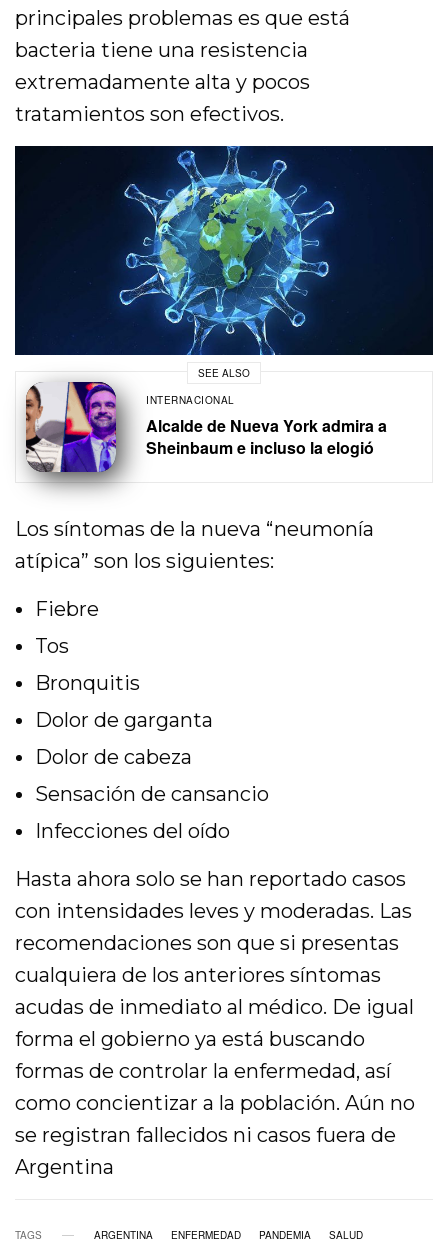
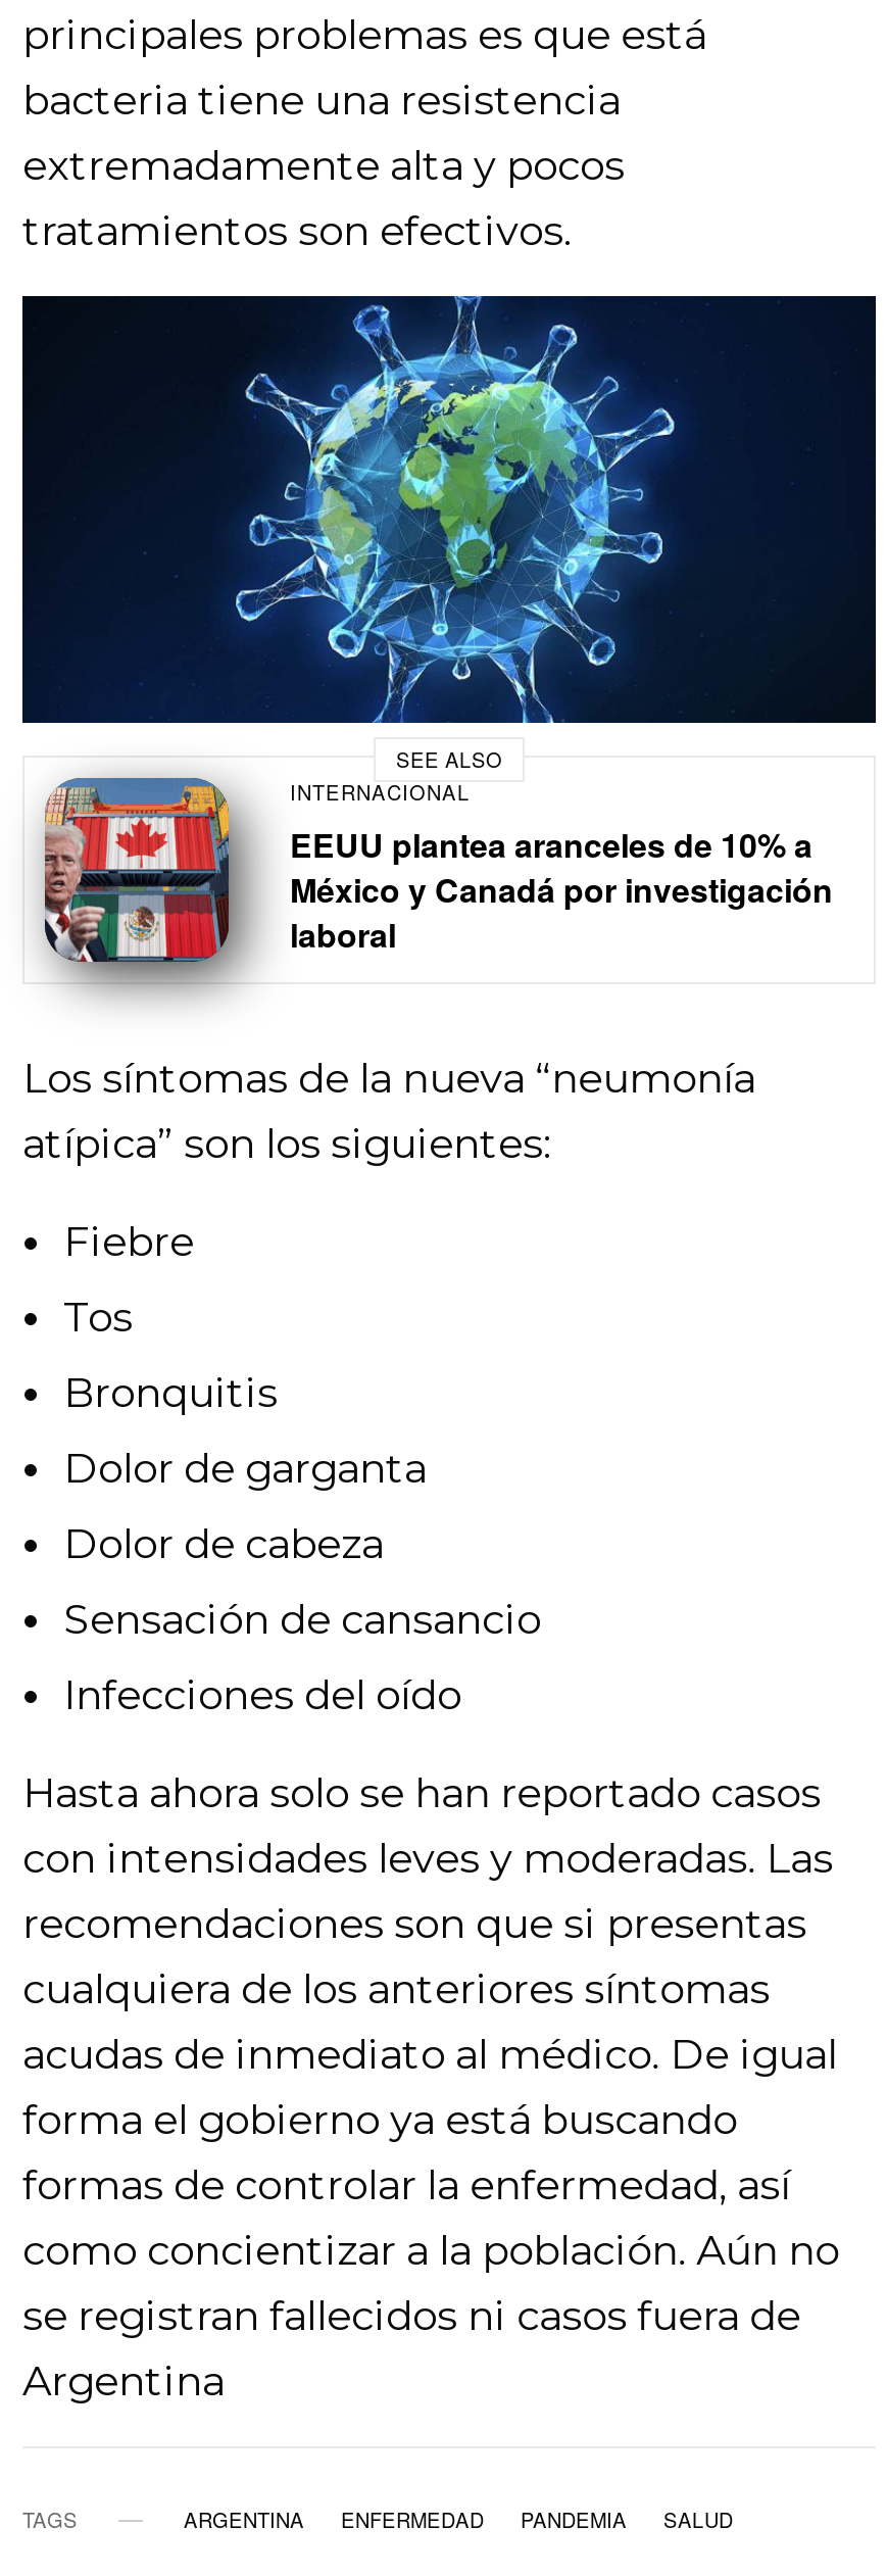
[26,381,387,472] [image] | Alcalde de Nueva York admira a | Sheinbaum e incluso la elogió -> [45,776,833,964] [image] | EEUU plantea aranceles de 10% a | México y Canadá por investigación | laboral

